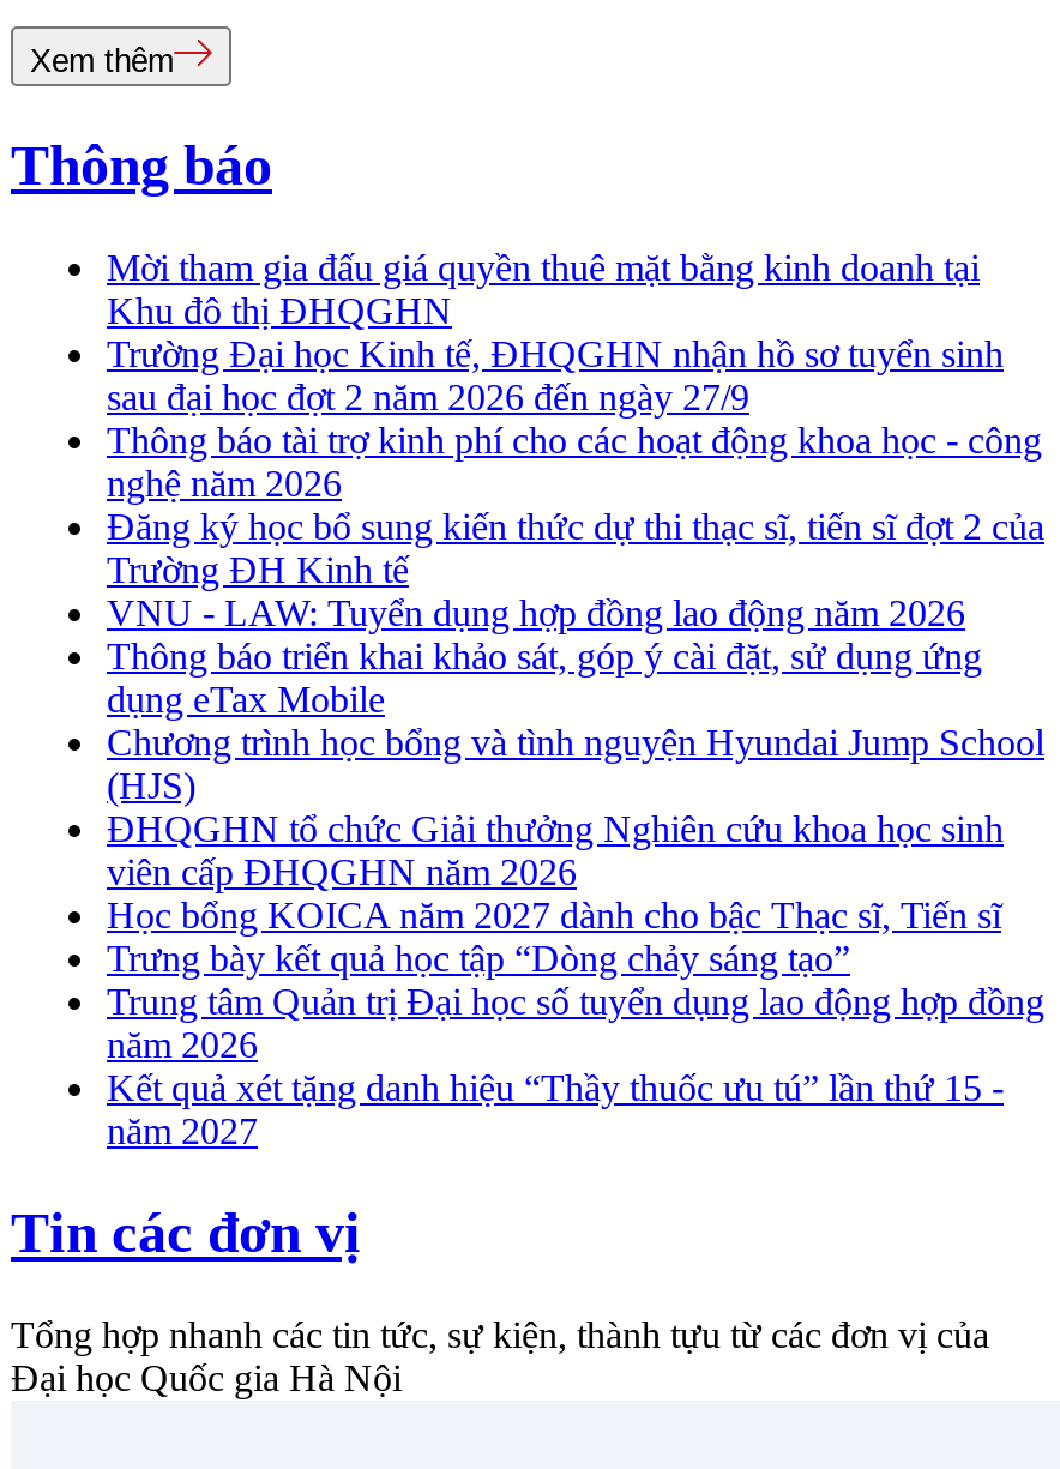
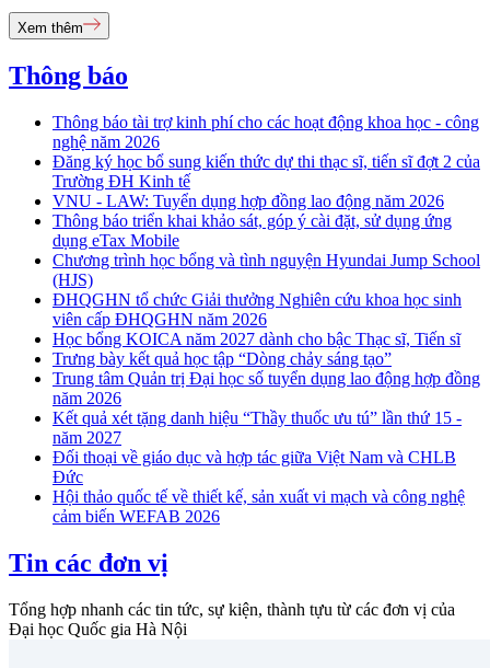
[107,248,1004,418] Mời tham gia đấu giá quyền thuê mặt bằng kinh doanh tại | Khu đô thị ĐHQGHN | Trường Đại học Kinh tế, ĐHQGHN nhận hồ sơ tuyển sinh | sau đại học đợt 2 năm 2026 đến ngày 27/9 -> none
moved [107,420,1044,1152] -> [52,113,480,447]: Thông báo tài trợ kinh phí cho các hoạt động khoa học - công | nghệ năm 2026 | Đăng ký học bổ sung kiến thức dự thi thạc sĩ, tiến sĩ đợt 2 của | ... | Kết quả xét tặng danh hiệu “Thầy thuốc ưu tú” lần thứ 15 - | năm 2027
none -> [52,448,465,526] Đối thoại về giáo dục và hợp tác giữa Việt Nam và CHLB | Đức | Hội thảo quốc tế về thiết kế, sản xuất vi mạch và công nghệ | cảm biến WEFAB 2026

